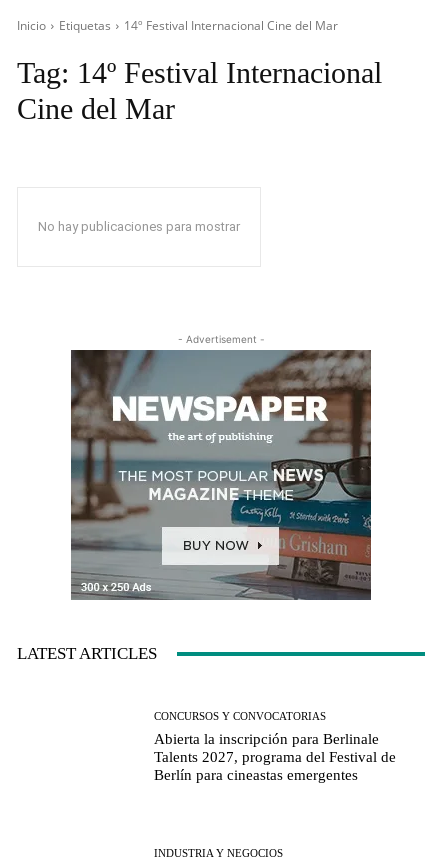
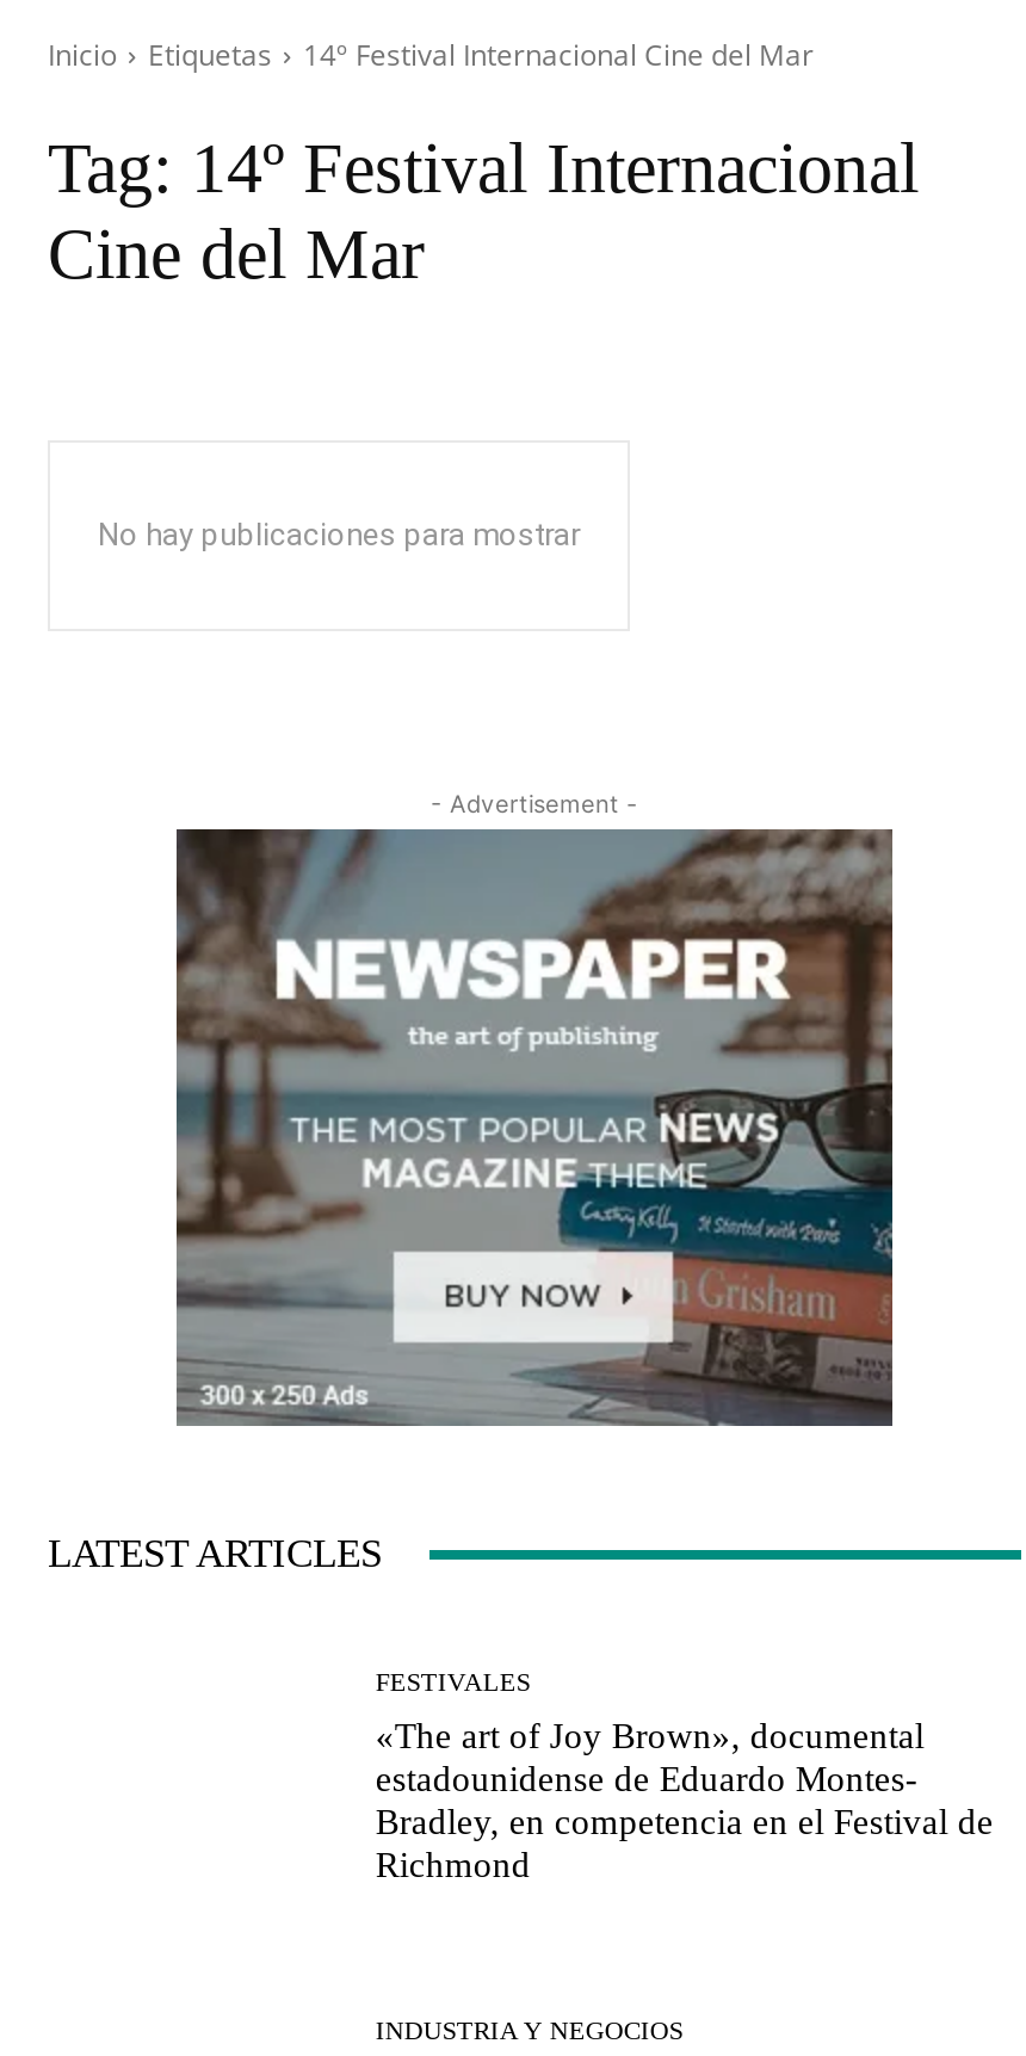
[154,710,326,722] CONCURSOS Y CONVOCATORIAS -> [376,1666,531,1695] FESTIVALES
[154,731,396,783] Abierta la inscripción para Berlinale | Talents 2027, programa del Festival de | Berlín para cineastas emergentes -> [376,1716,994,1883] «The art of Joy Brown», documental | estadounidense de Eduardo Montes- | Bradley, en competencia en el Festival de | Richmond

